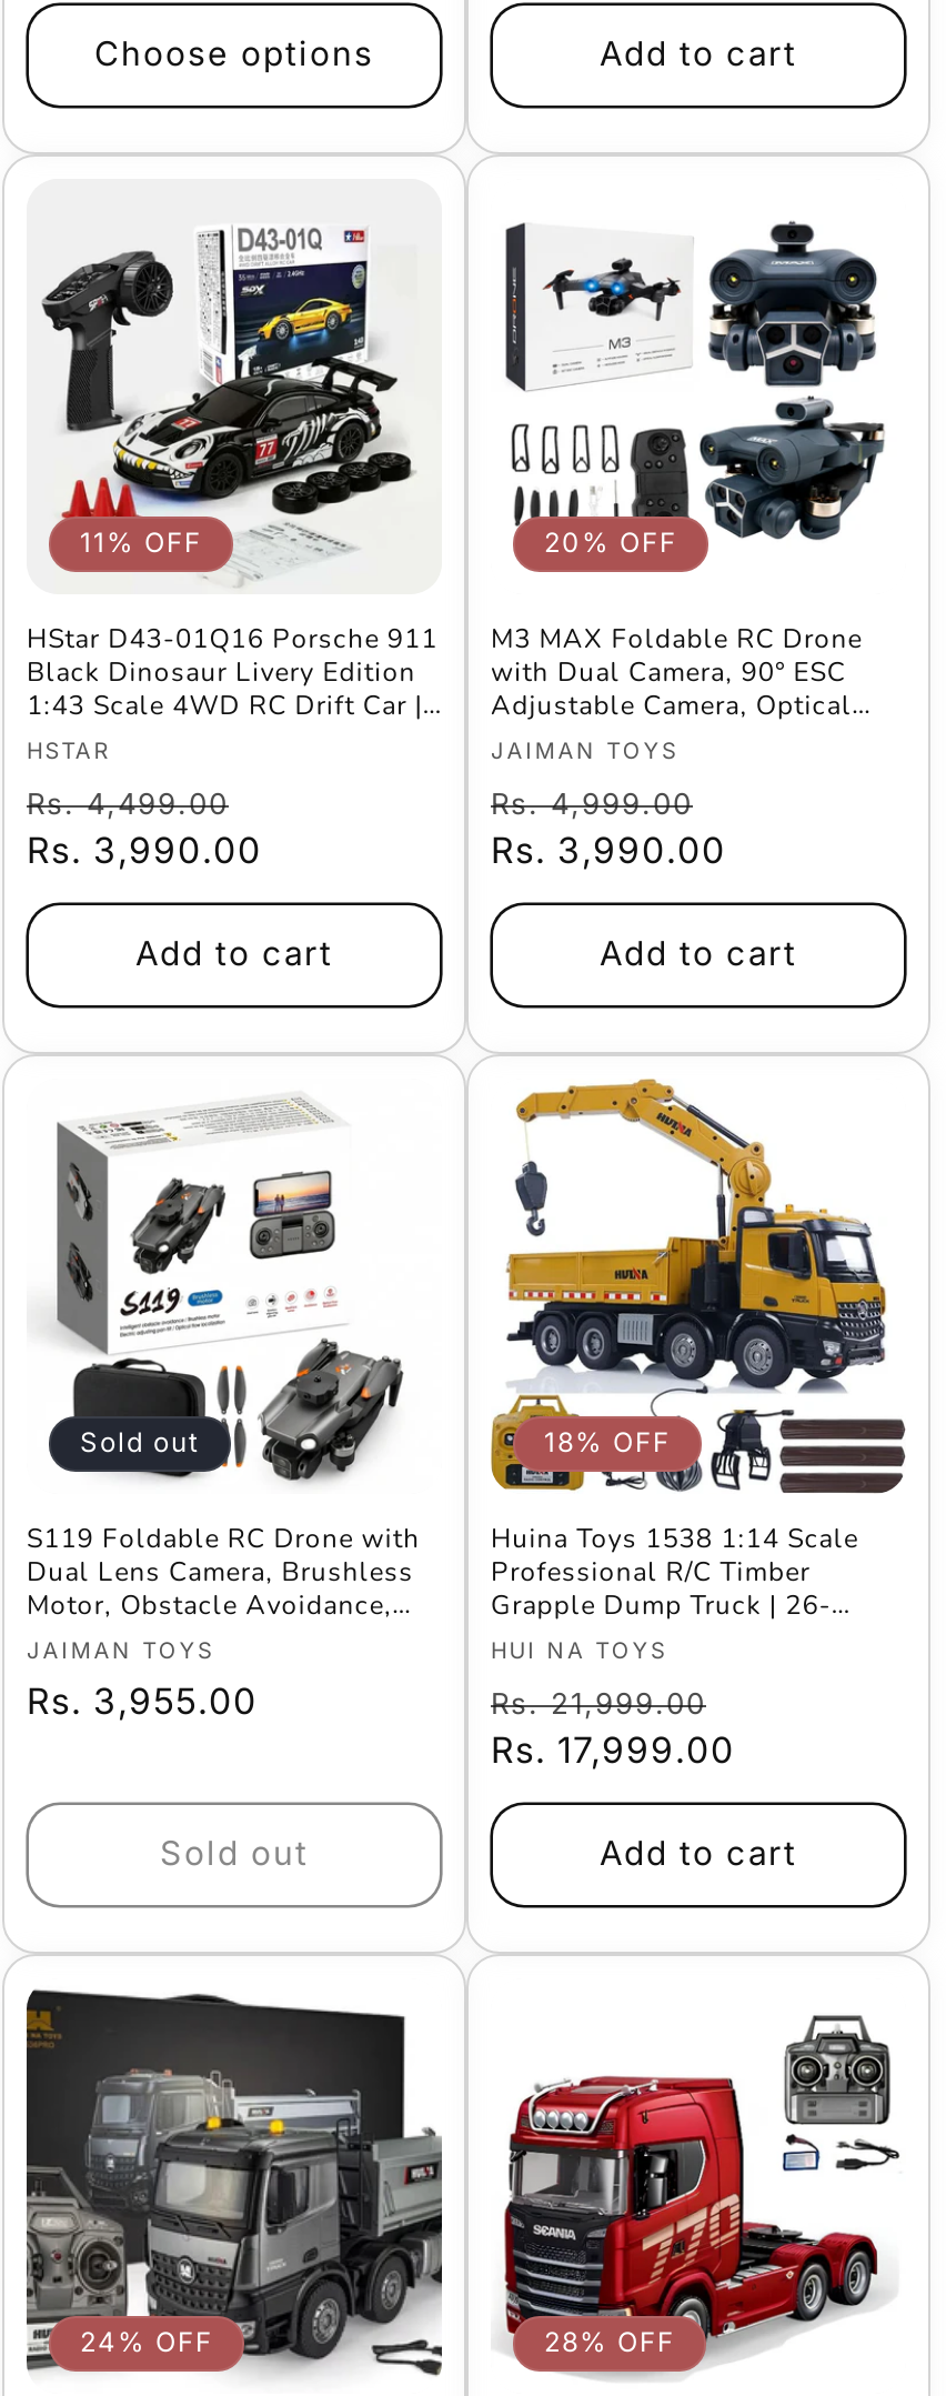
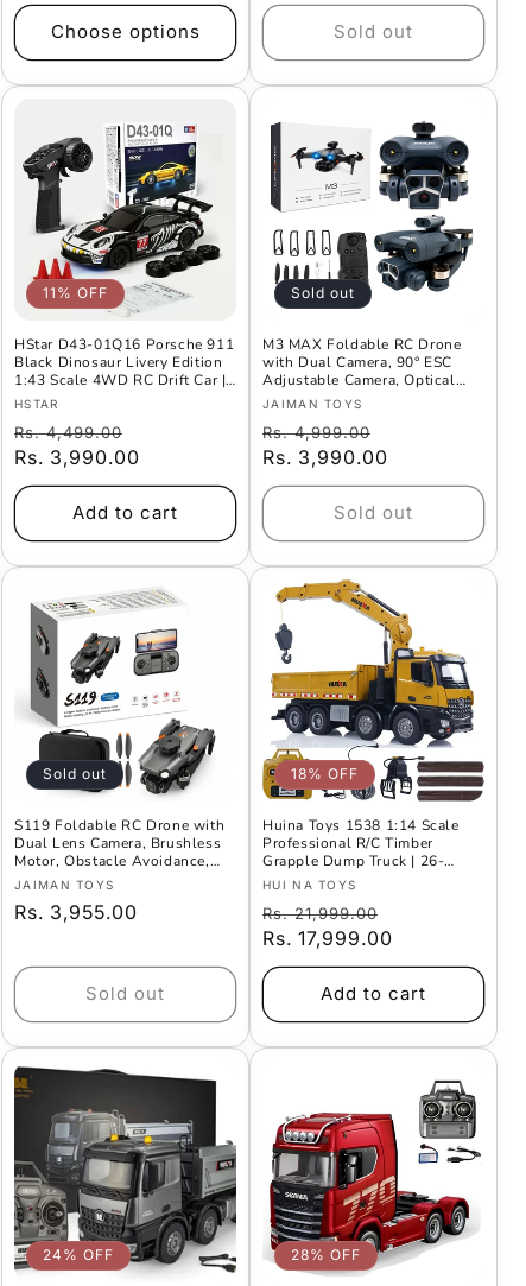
[600,32,797,75] Add to cart -> [334,20,413,43] Sold out
[544,525,677,558] 20% OFF -> [291,283,355,301] Sold out
[600,932,797,974] Add to cart -> [334,501,413,524] Sold out

